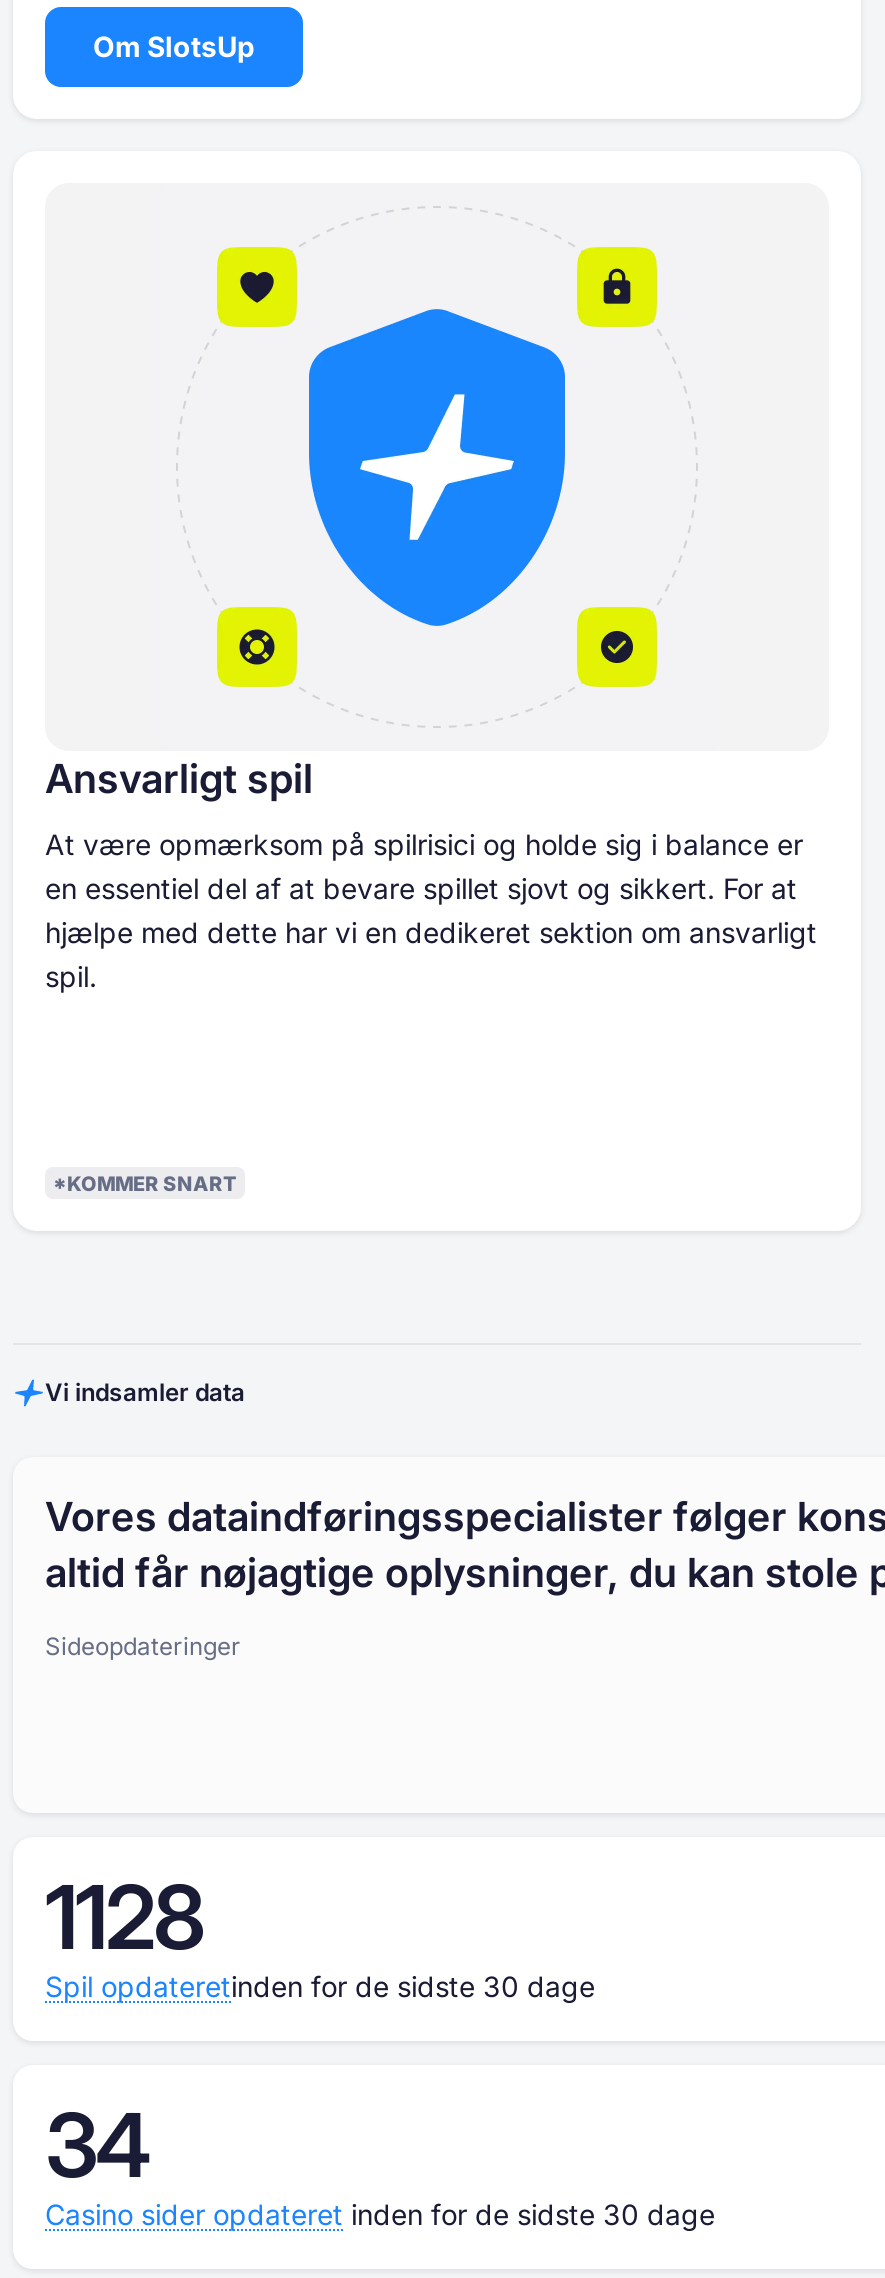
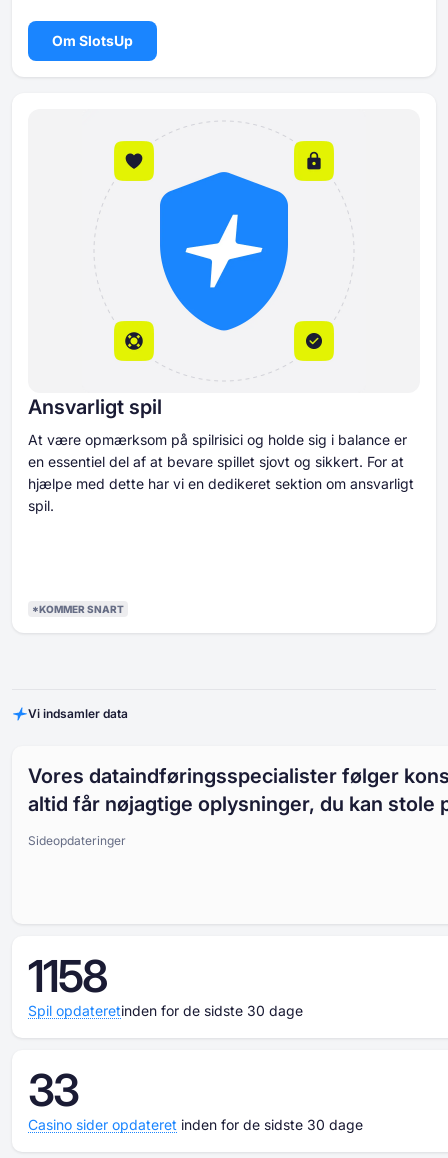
[45,1863,203,1971] 1128 -> [28,949,107,1003] 1158
[45,2091,147,2199] 34 -> [28,1063,78,1117] 33

